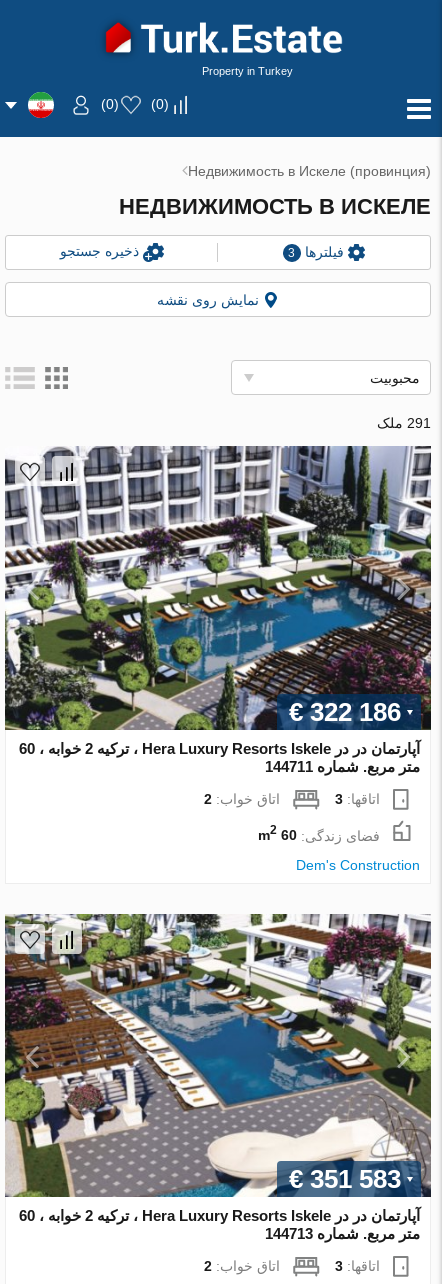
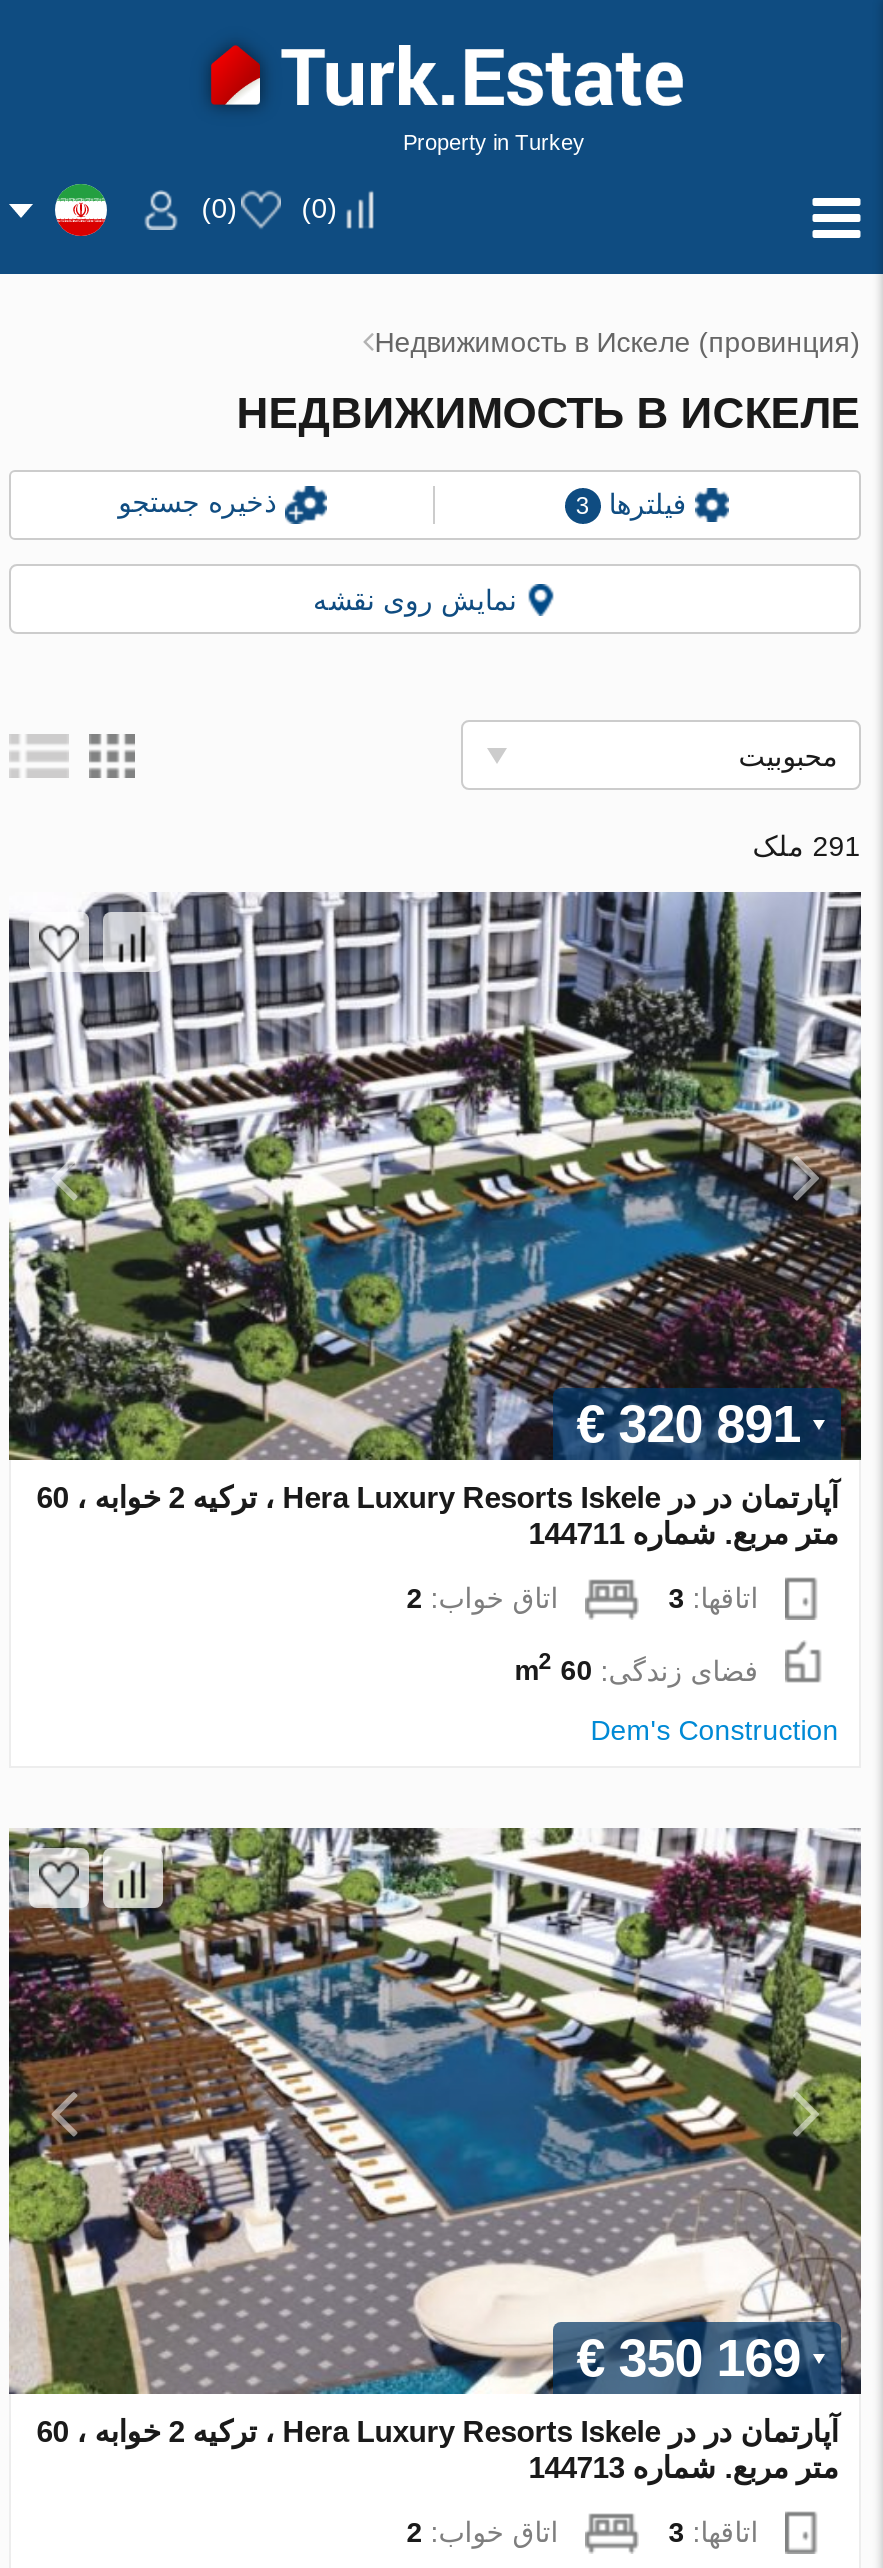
[289,697,401,727] € 322 186 -> [577,1393,801,1453] € 320 891
[289,1164,401,1194] € 351 583 -> [577,2329,801,2389] € 350 169

